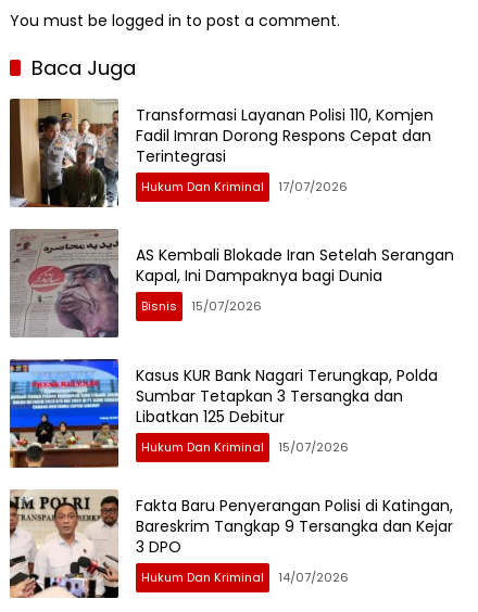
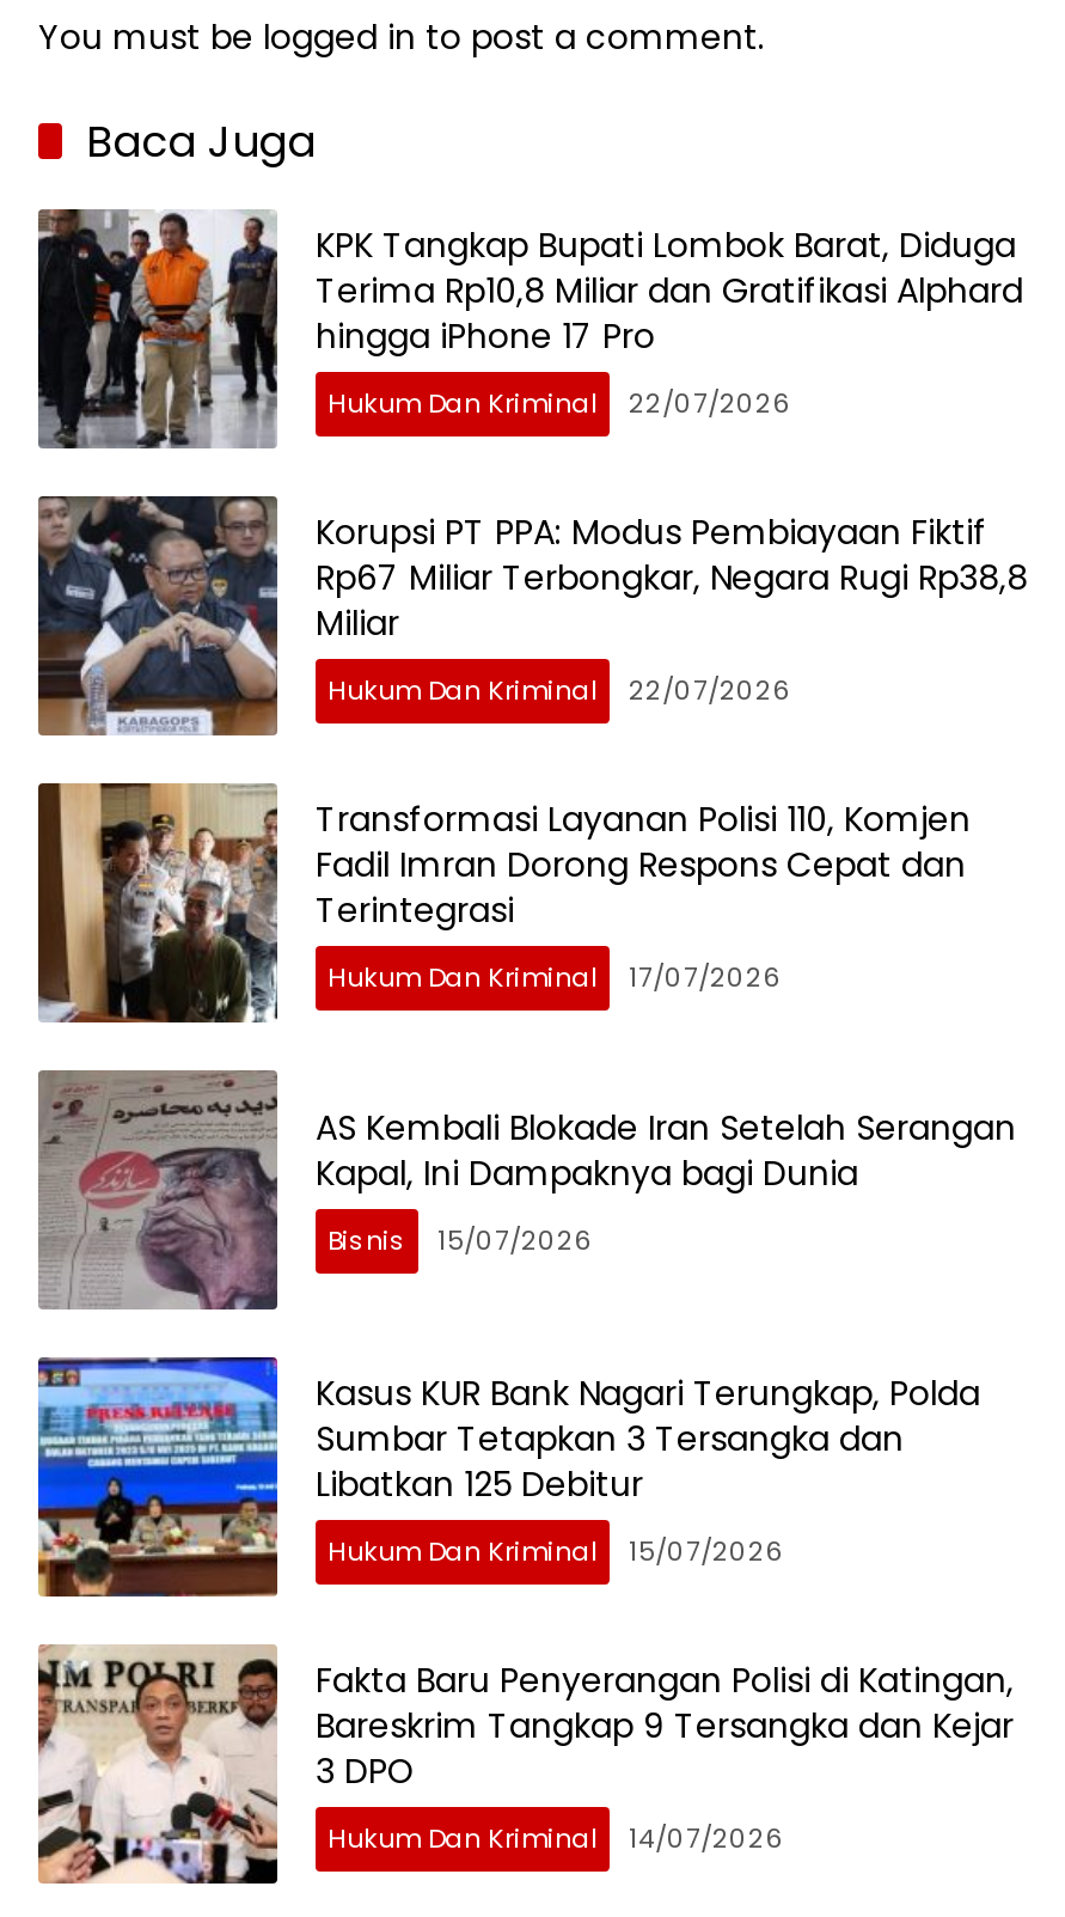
none -> [38,208,1028,709] [image] | KPK Tangkap Bupati Lombok Barat, Diduga | Terima Rp10,8 Miliar dan Gratifikasi Alphard | hingga iPhone 17 Pro | Hukum Dan Kriminal | 22/07/2026 | Korupsi PT PPA: Modus Pembiayaan Fiktif | Rp67 Miliar Terbongkar, Negara Rugi Rp38,8 | Miliar | Hukum Dan Kriminal | 22/07/2026
none -> [38,495,277,737] [image]

